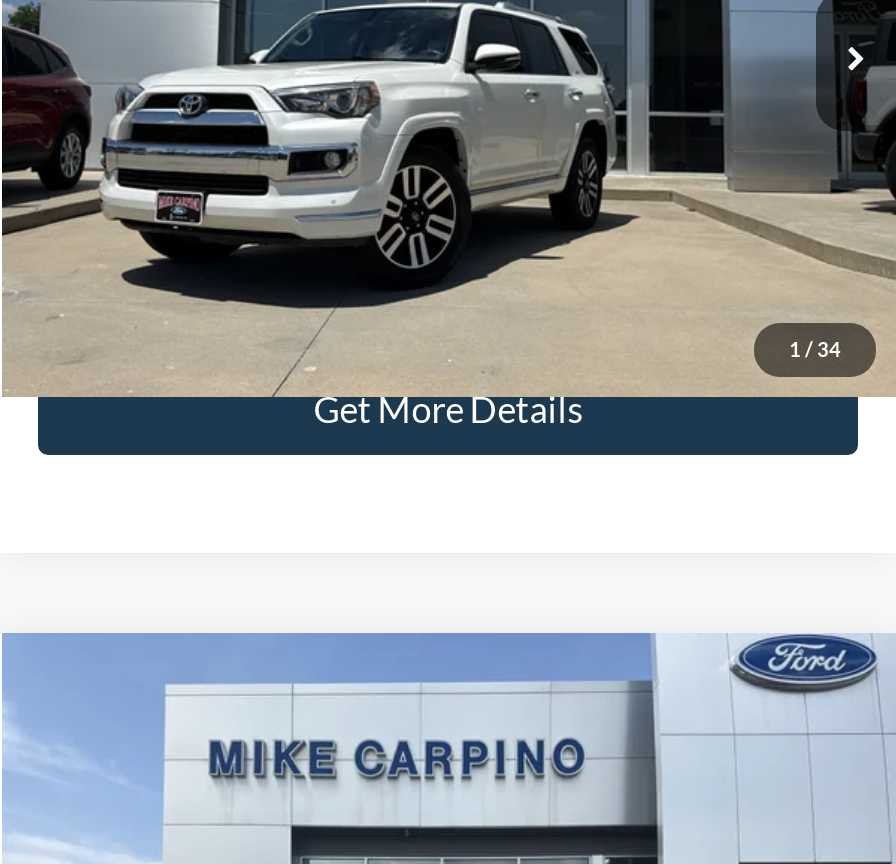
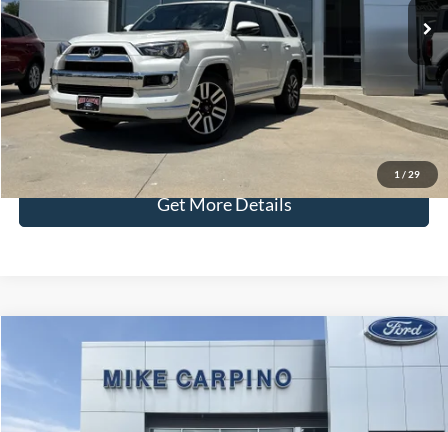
[789,336,841,360] 1 / 34 -> [394,168,420,180] 1 / 29

